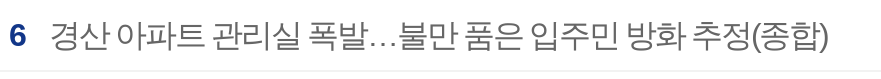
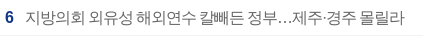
[49,18,827,52] 경산 아파트 관리실 폭발…불만 품은 입주민 방화 추정(종합) -> [25,9,404,26] 지방의회 외유성 해외연수 칼빼든 정부…제주·경주 몰릴라

